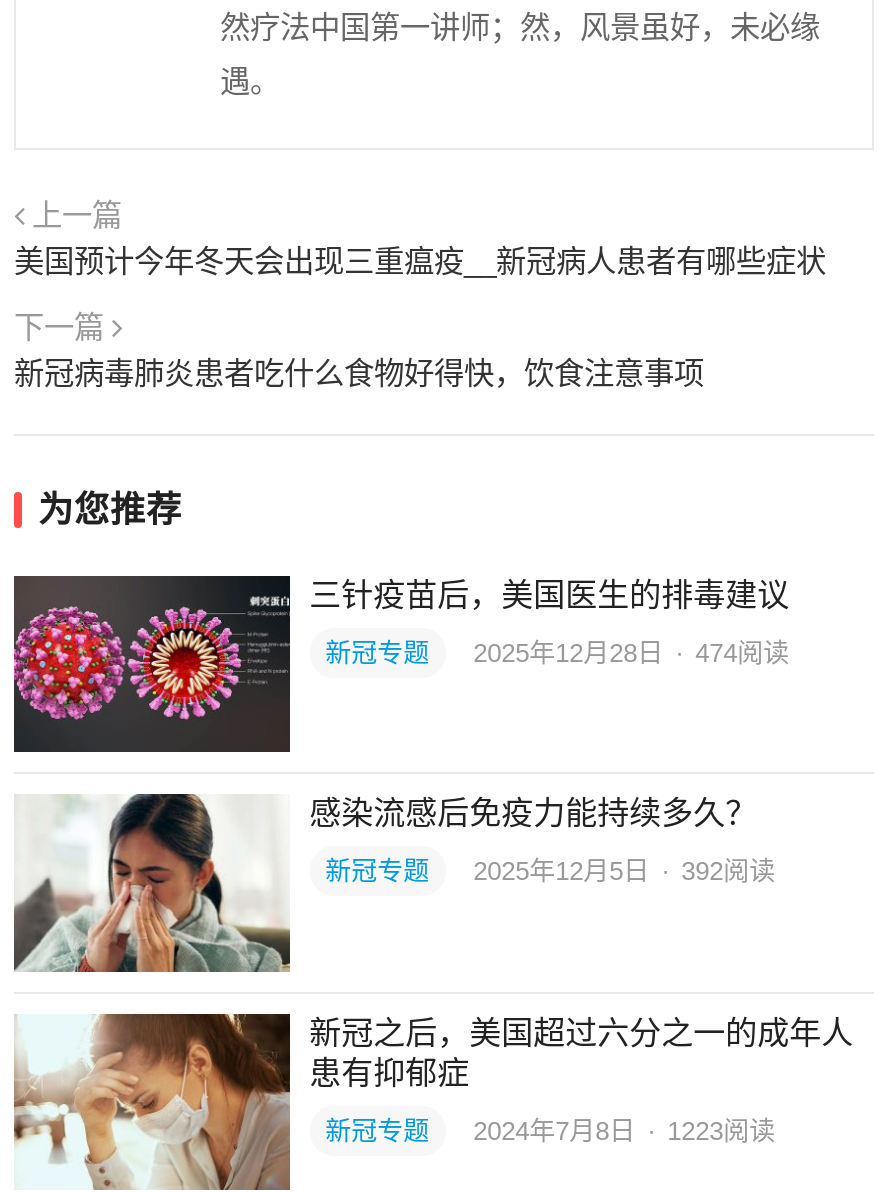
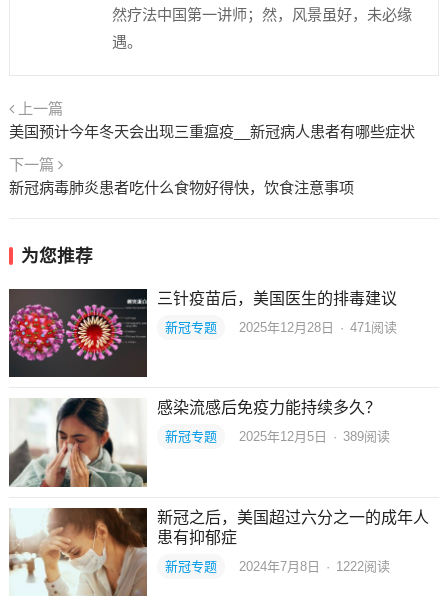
[325,638,789,668] 新冠专题 2025年12月28日 · 474阅读 -> [165,320,397,335] 新冠专题 2025年12月28日 · 471阅读
[325,857,775,887] 新冠专题 2025年12月5日 · 392阅读 -> [165,429,390,444] 新冠专题 2025年12月5日 · 389阅读
[325,1116,775,1146] 新冠专题 2024年7月8日 · 1223阅读 -> [165,559,390,574] 新冠专题 2024年7月8日 · 1222阅读

